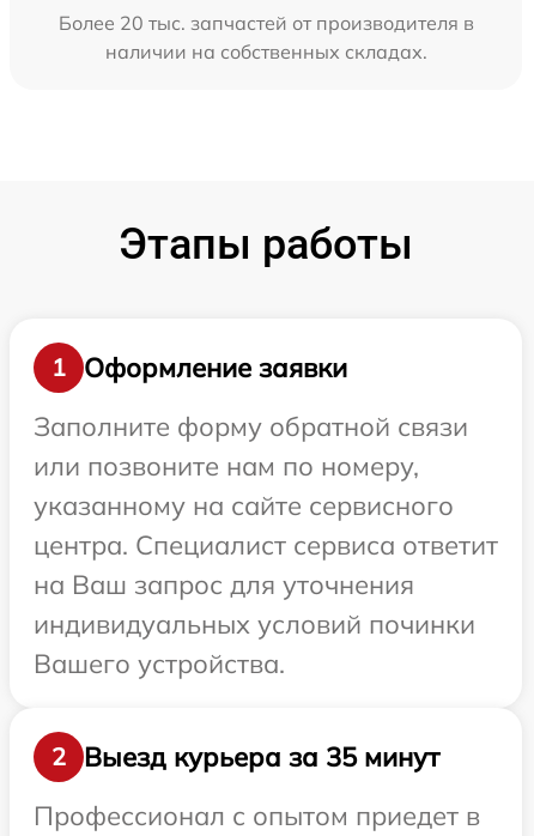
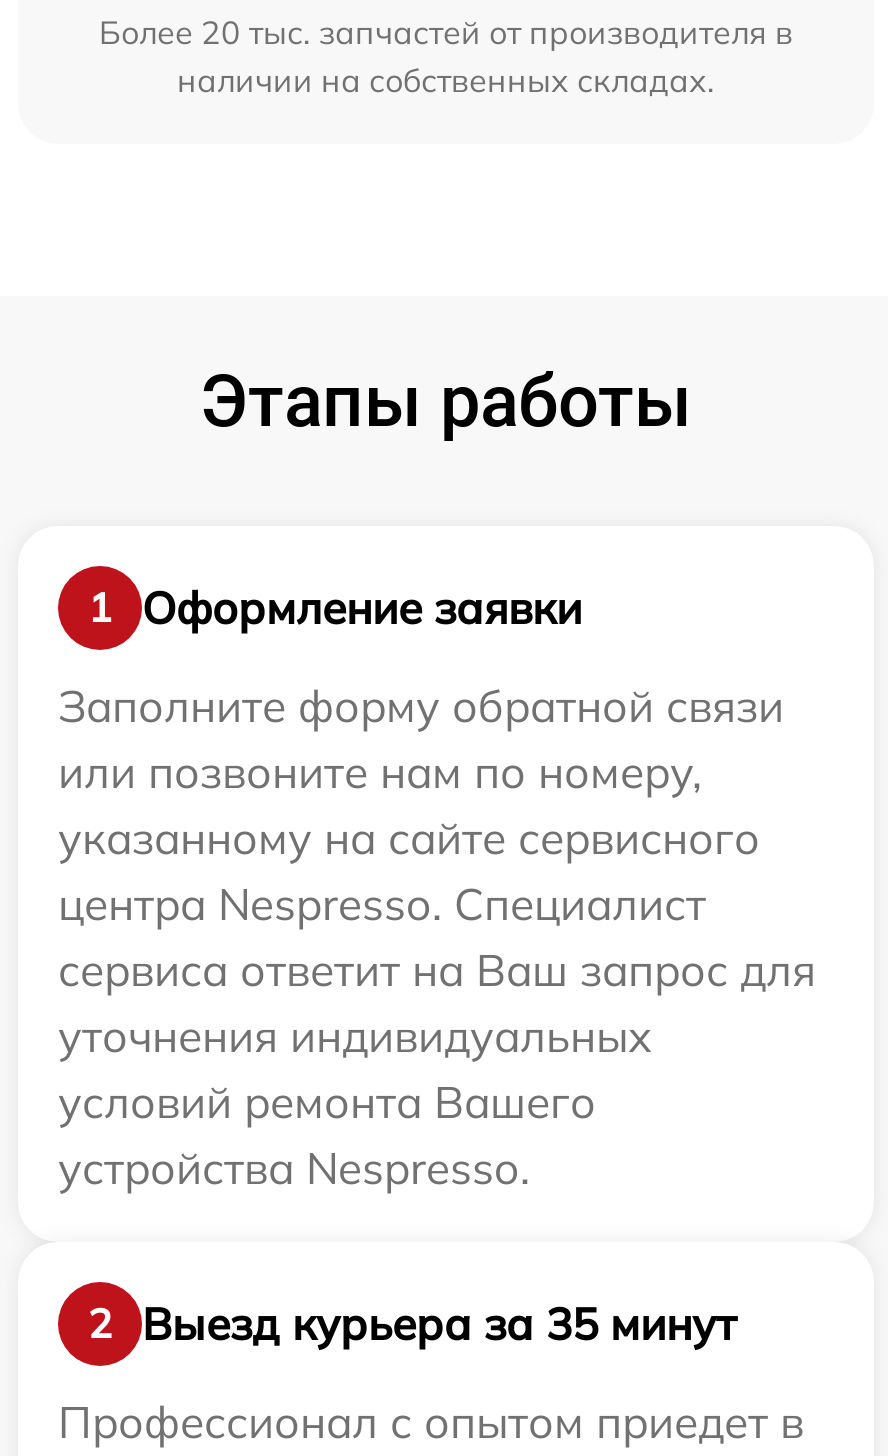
[34,528,498,680] центра. Специалист сервиса ответит | на Ваш запрос для уточнения | индивидуальных условий починки | Вашего устройства. -> [58,876,816,1196] центра Nespresso. Специалист | сервиса ответит на Ваш запрос для | уточнения индивидуальных | условий ремонта Вашего | устройства Nespresso.

